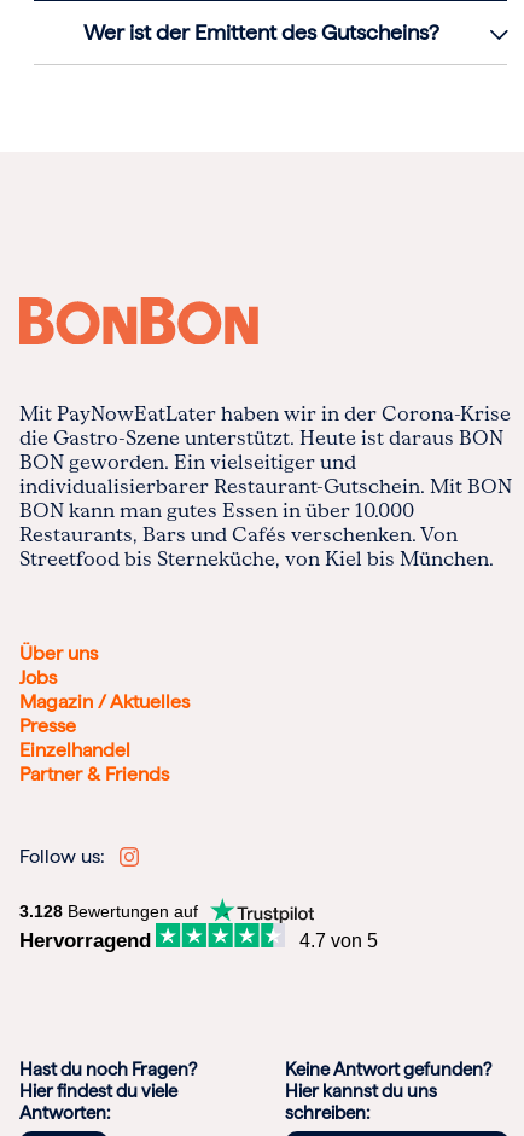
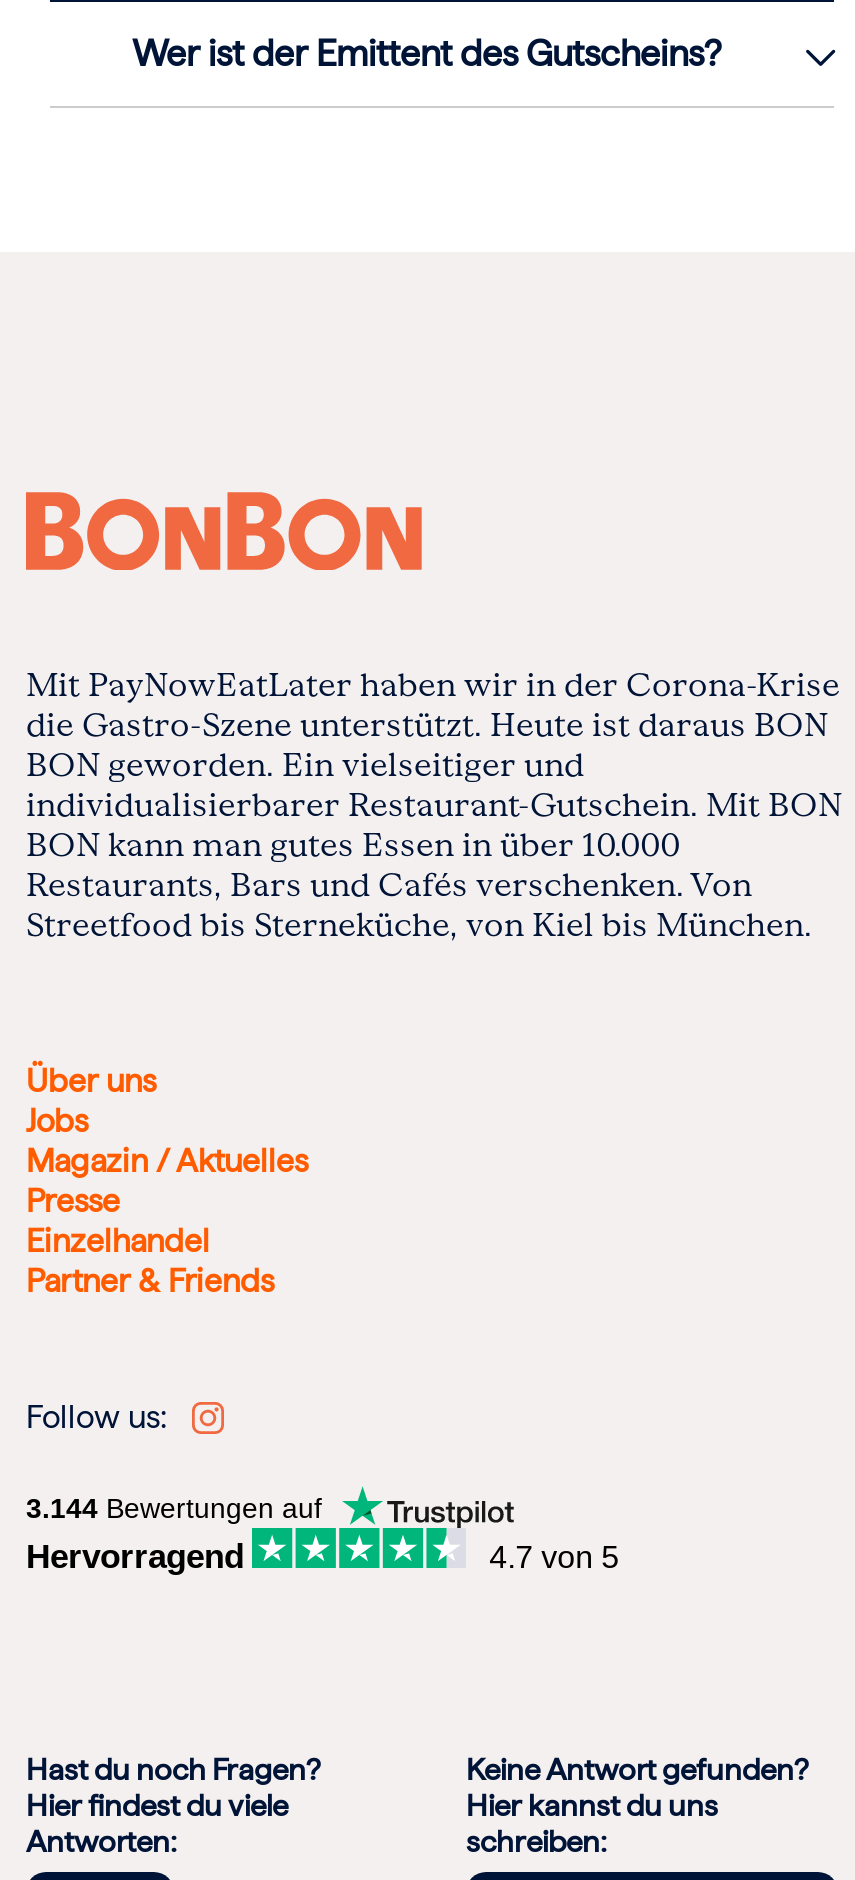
[19,902,203,921] 3.128 Bewertungen auf -> [26,1493,330,1525] 3.144 Bewertungen auf

